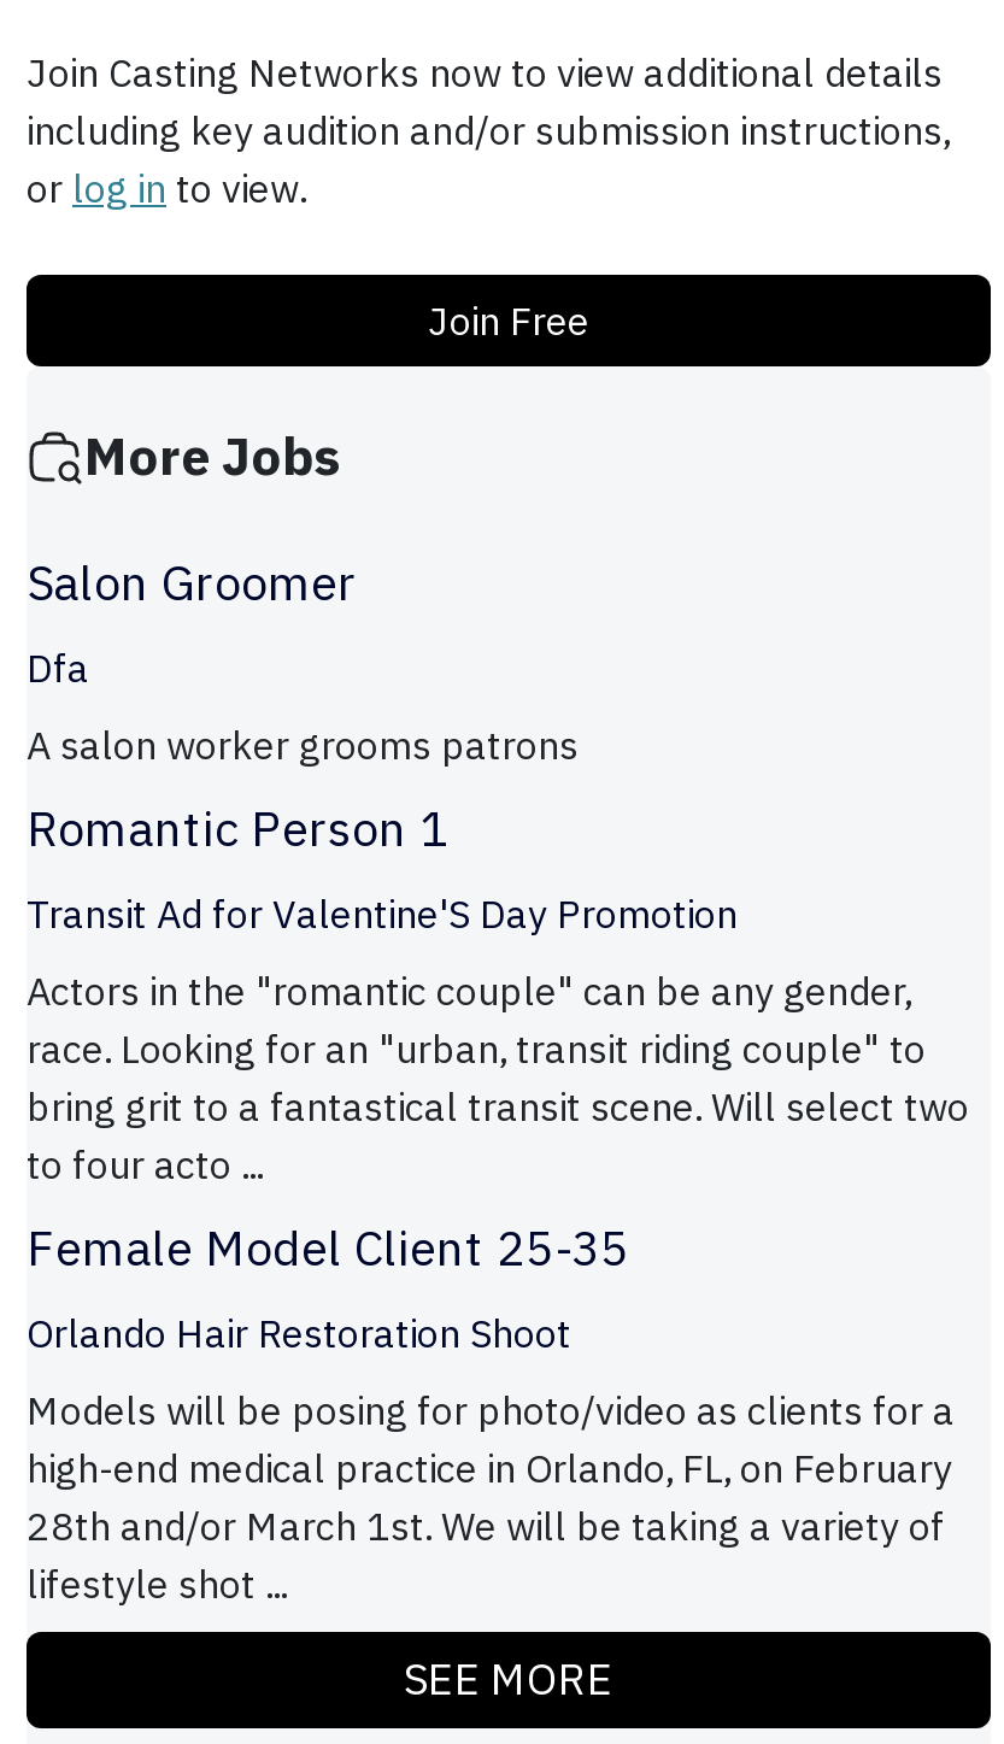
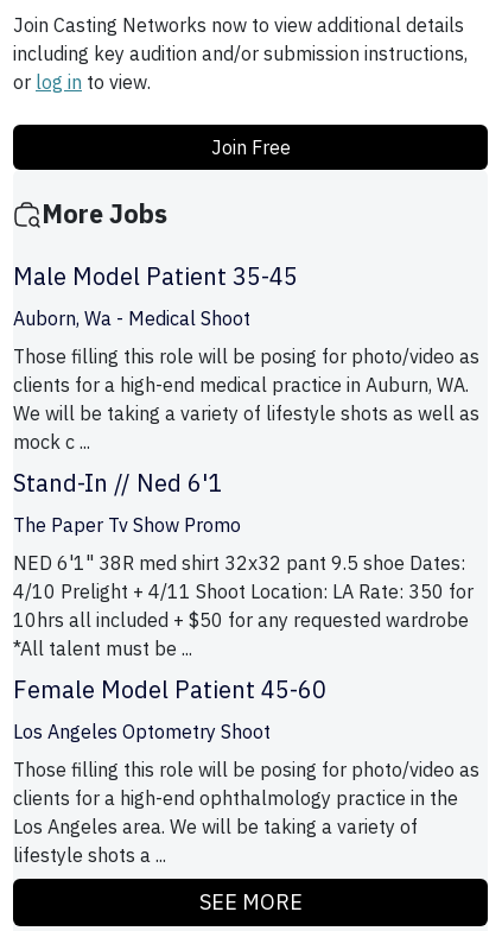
[27,550,357,692] Salon Groomer | Dfa -> [13,260,298,330] Male Model Patient 35-45 | Auborn, Wa - Medical Shoot
[27,721,738,938] A salon worker grooms patrons | Romantic Person 1 | Transit Ad for Valentine'S Day Promotion -> [13,345,479,537] Those filling this role will be posing for photo/video as | clients for a high-end medical practice in Auburn, WA. | We will be taking a variety of lifestyle shots as well as | mock c ... | Stand-In // Ned 6'1 | The Paper Tv Show Promo
[27,967,969,1358] Actors in the "romantic couple" can be any gender, | race. Looking for an "urban, transit riding couple" to | bring grit to a fantastical transit scene. Will select two | to four acto ... | Female Model Client 25-35 | Orlando Hair Restoration Shoot -> [13,551,474,744] NED 6'1" 38R med shirt 32x32 pant 9.5 shoe Dates: | 4/10 Prelight + 4/11 Shoot Location: LA Rate: 350 for | 10hrs all included + $50 for any requested wardrobe | *All talent must be ... | Female Model Patient 45-60 | Los Angeles Optometry Shoot
[27,1387,955,1608] Models will be posing for photo/video as clients for a | high-end medical practice in Orlando, FL, on February | 28th and/or March 1st. We will be taking a variety of | lifestyle shot ... -> [13,758,479,867] Those filling this role will be posing for photo/video as | clients for a high-end ophthalmology practice in the | Los Angeles area. We will be taking a variety of | lifestyle shots a ...

